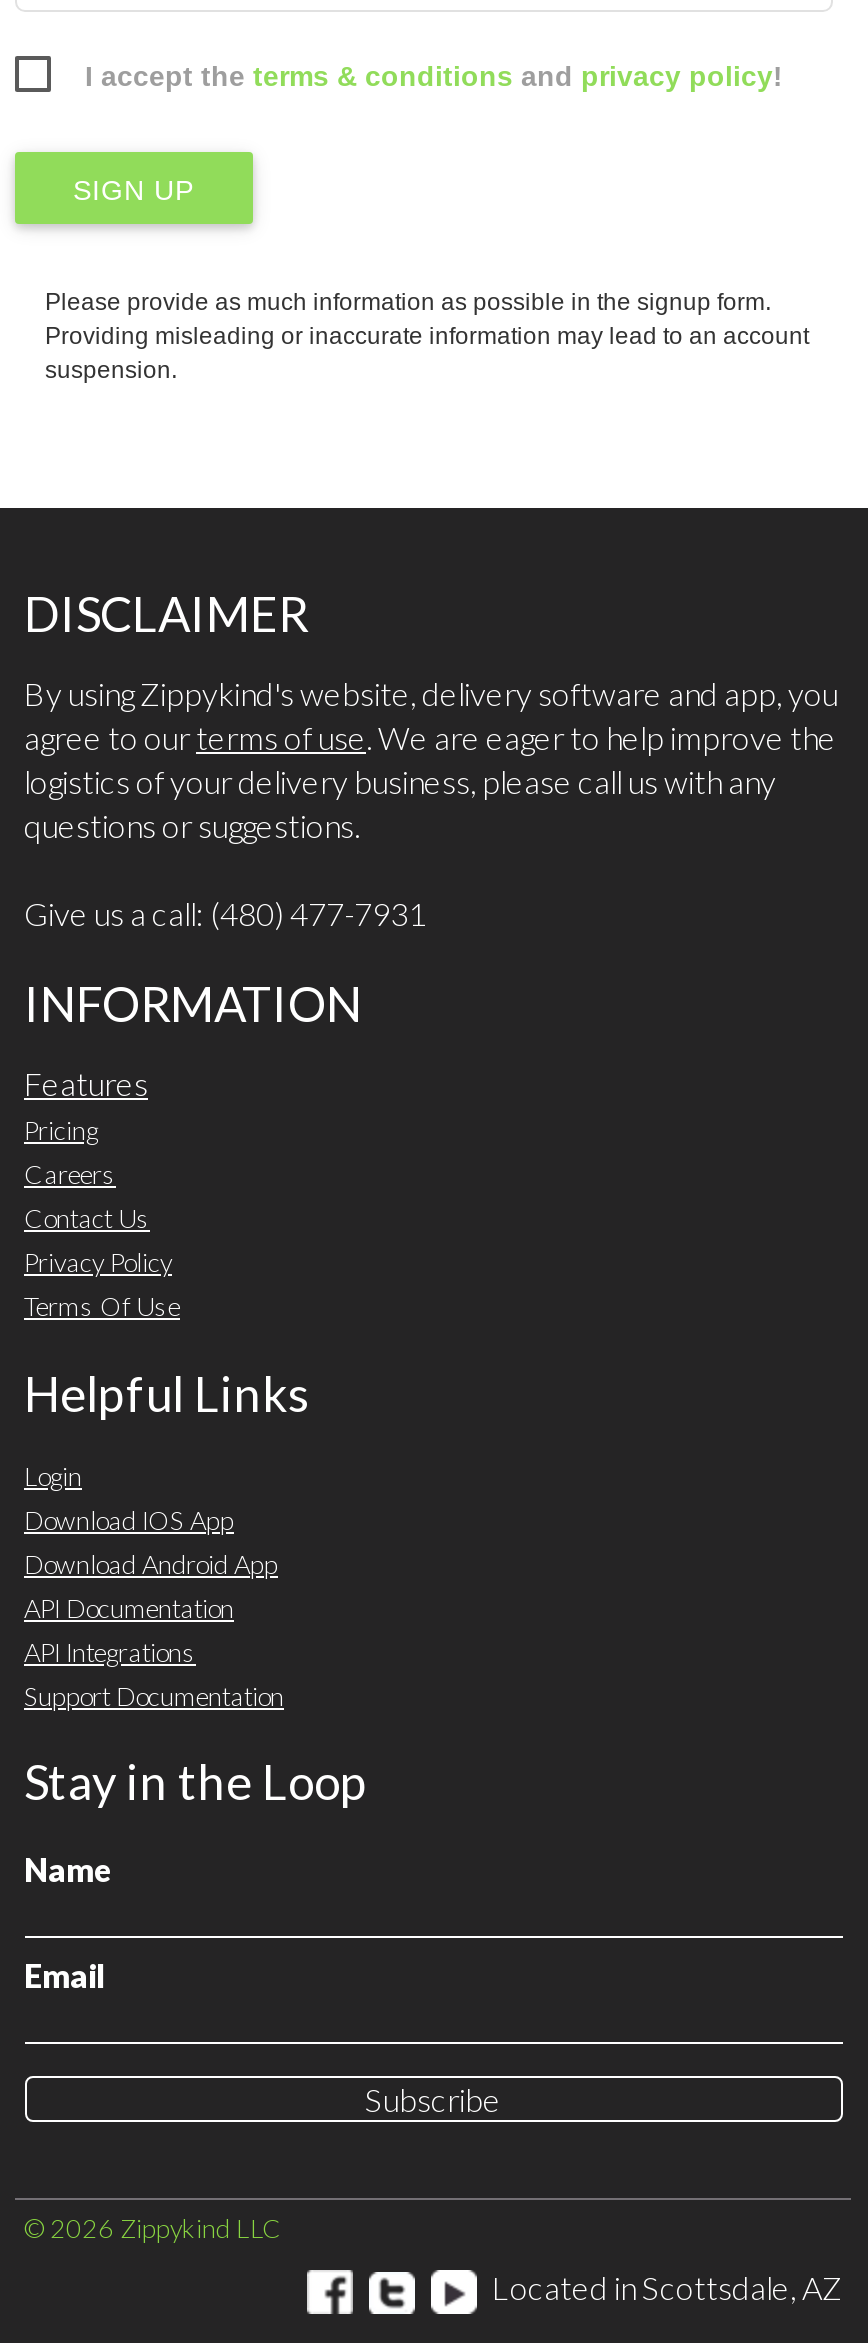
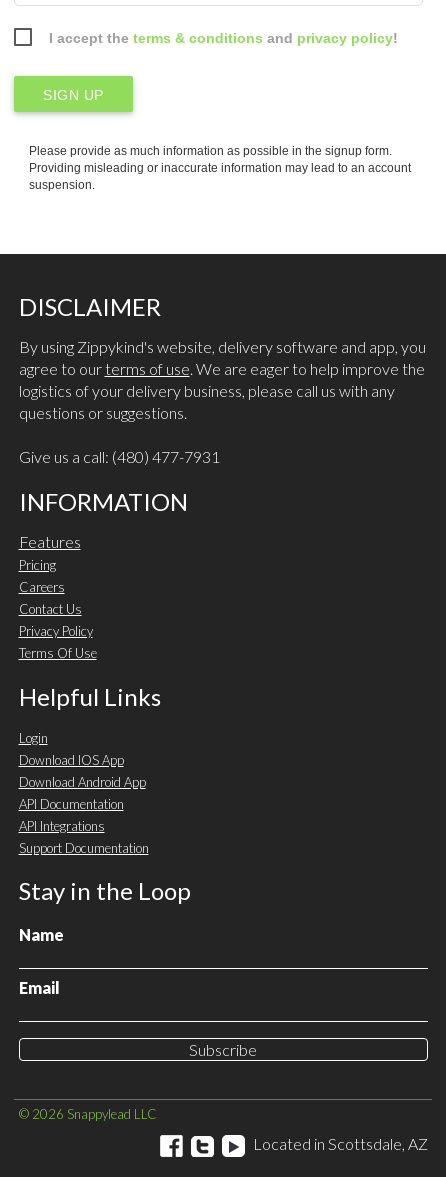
[24,2213,282,2245] © 2026 Zippykind LLC -> [18,1106,156,1122] © 2026 Snappylead LLC

